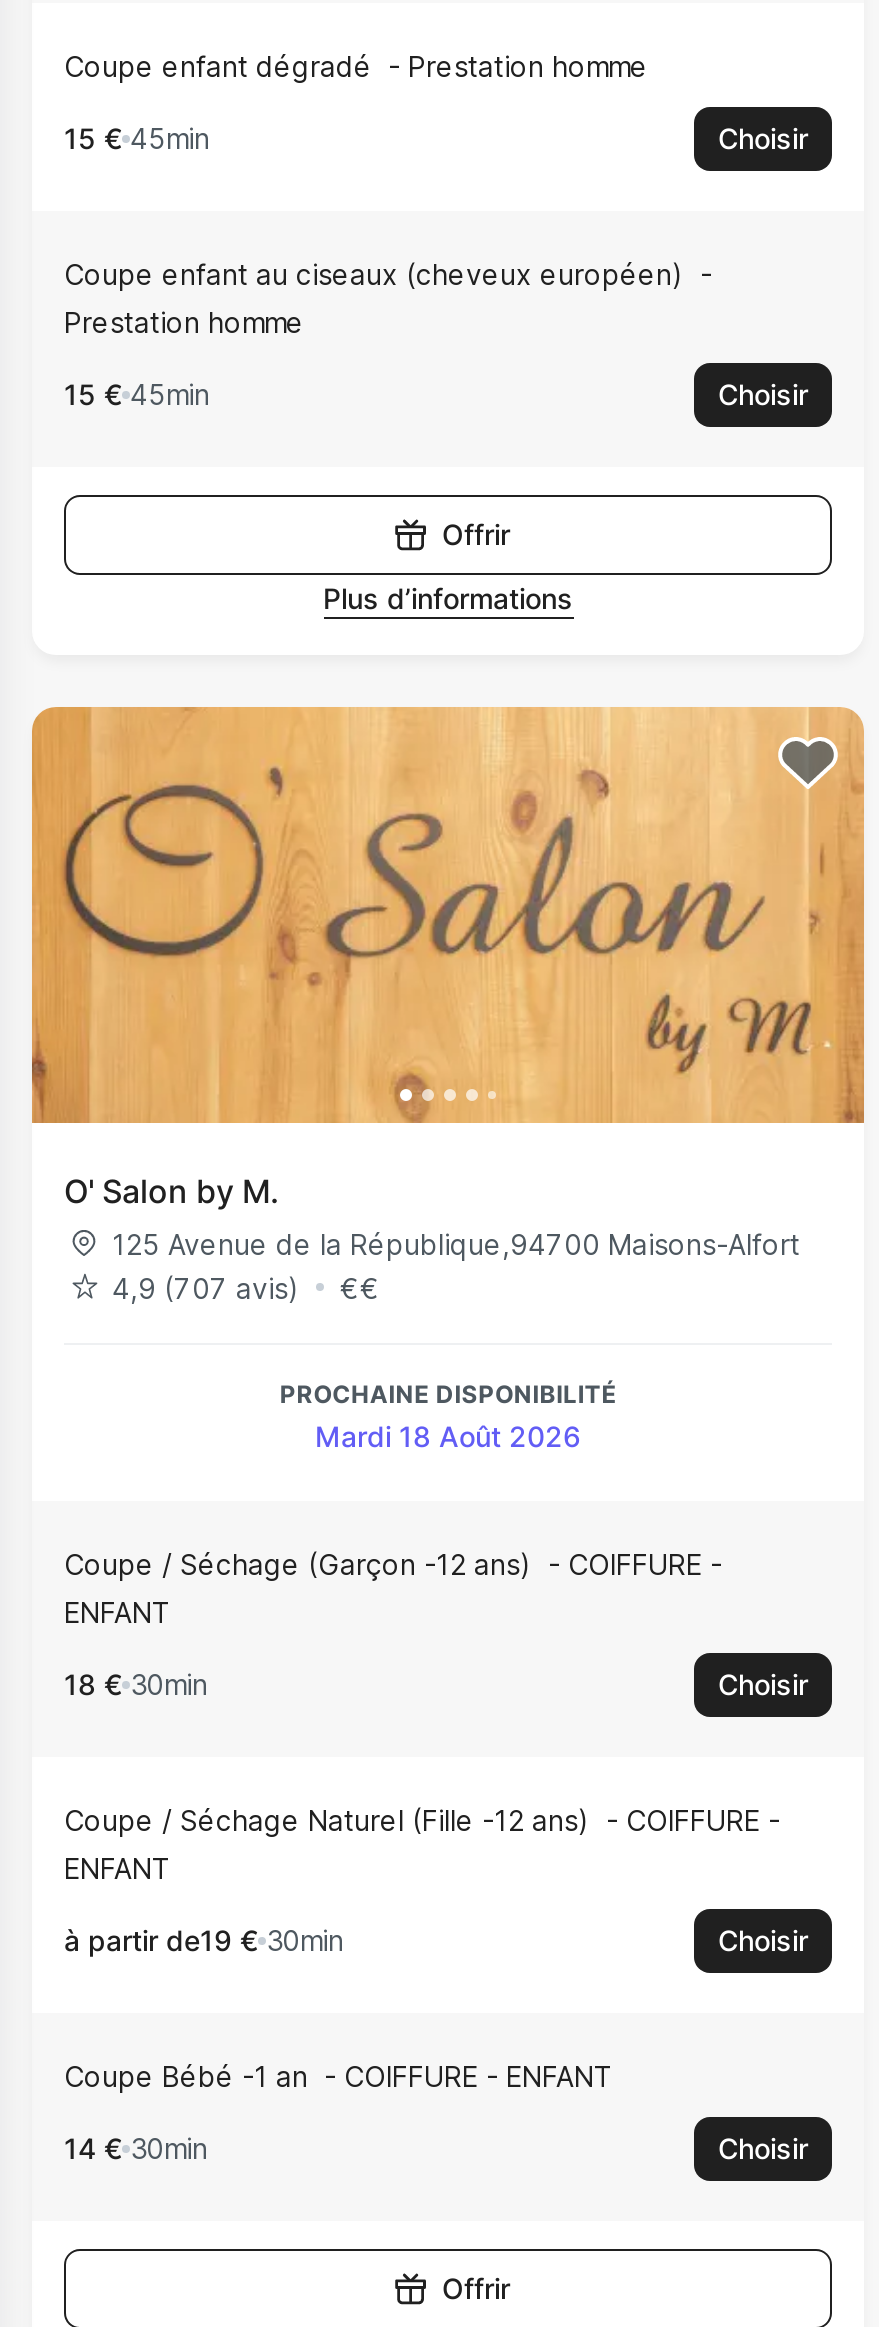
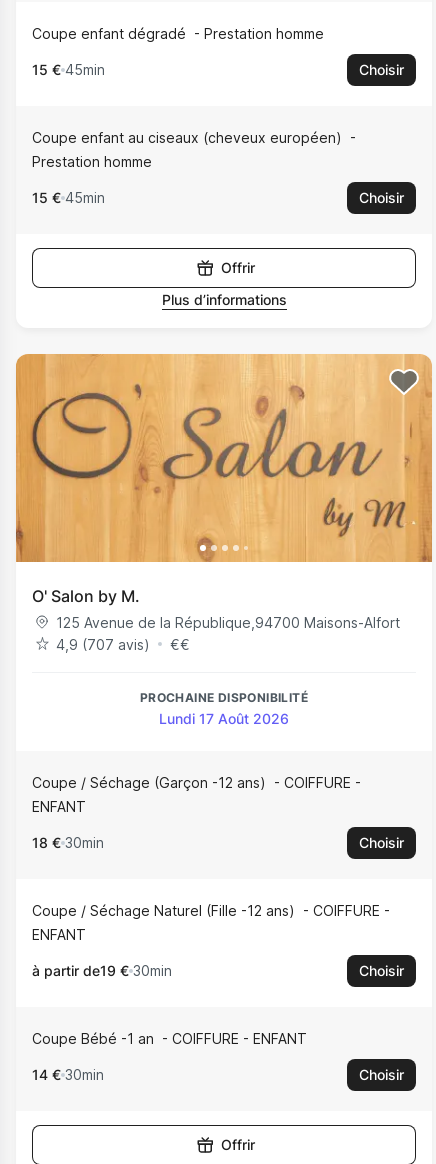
[315,1419,581,1453] Mardi 18 Août 2026 -> [159,710,289,727] Lundi 17 Août 2026

